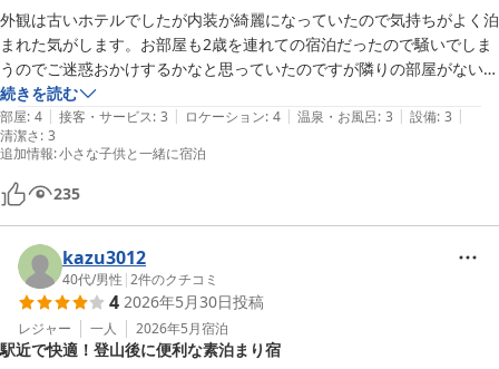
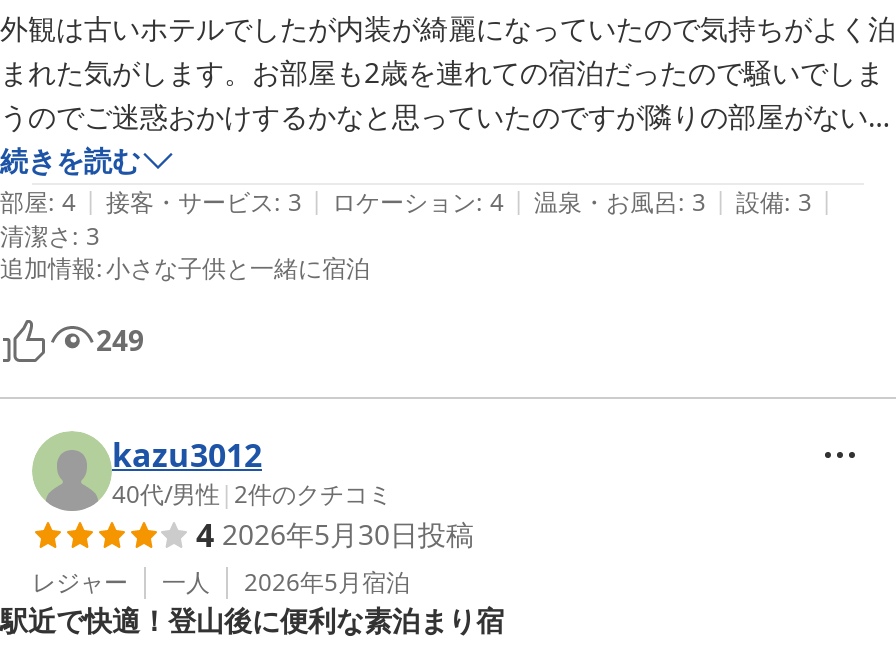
[53,183,80,204] 235 -> [96,321,144,359] 249

